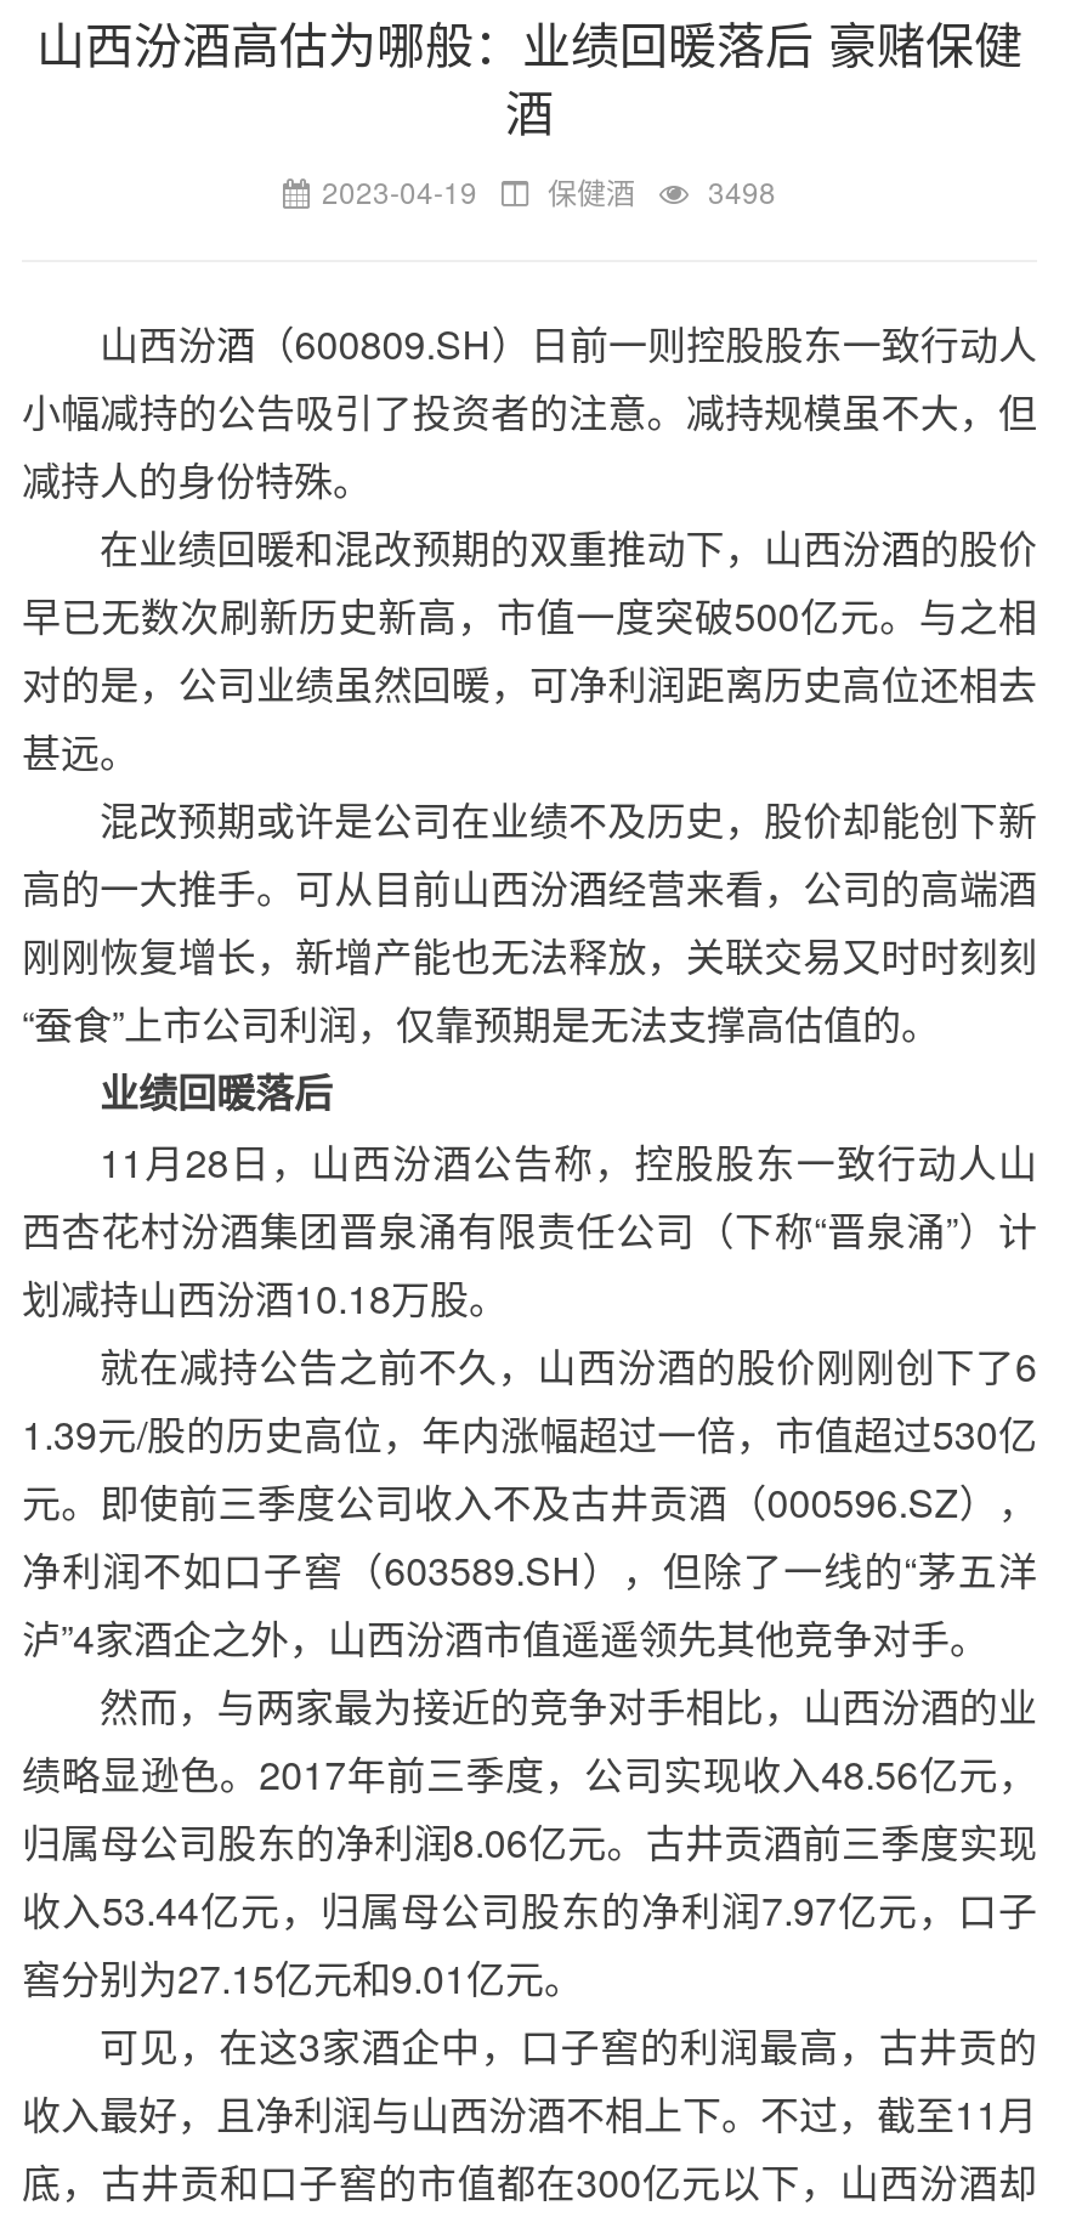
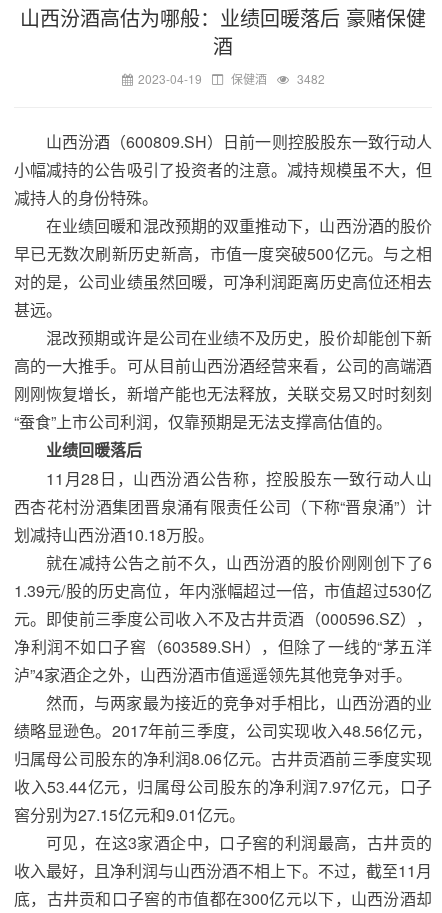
[322,170,776,211] 2023-04-19 保健酒 3498 -> [137,70,324,87] 2023-04-19 保健酒 3482

